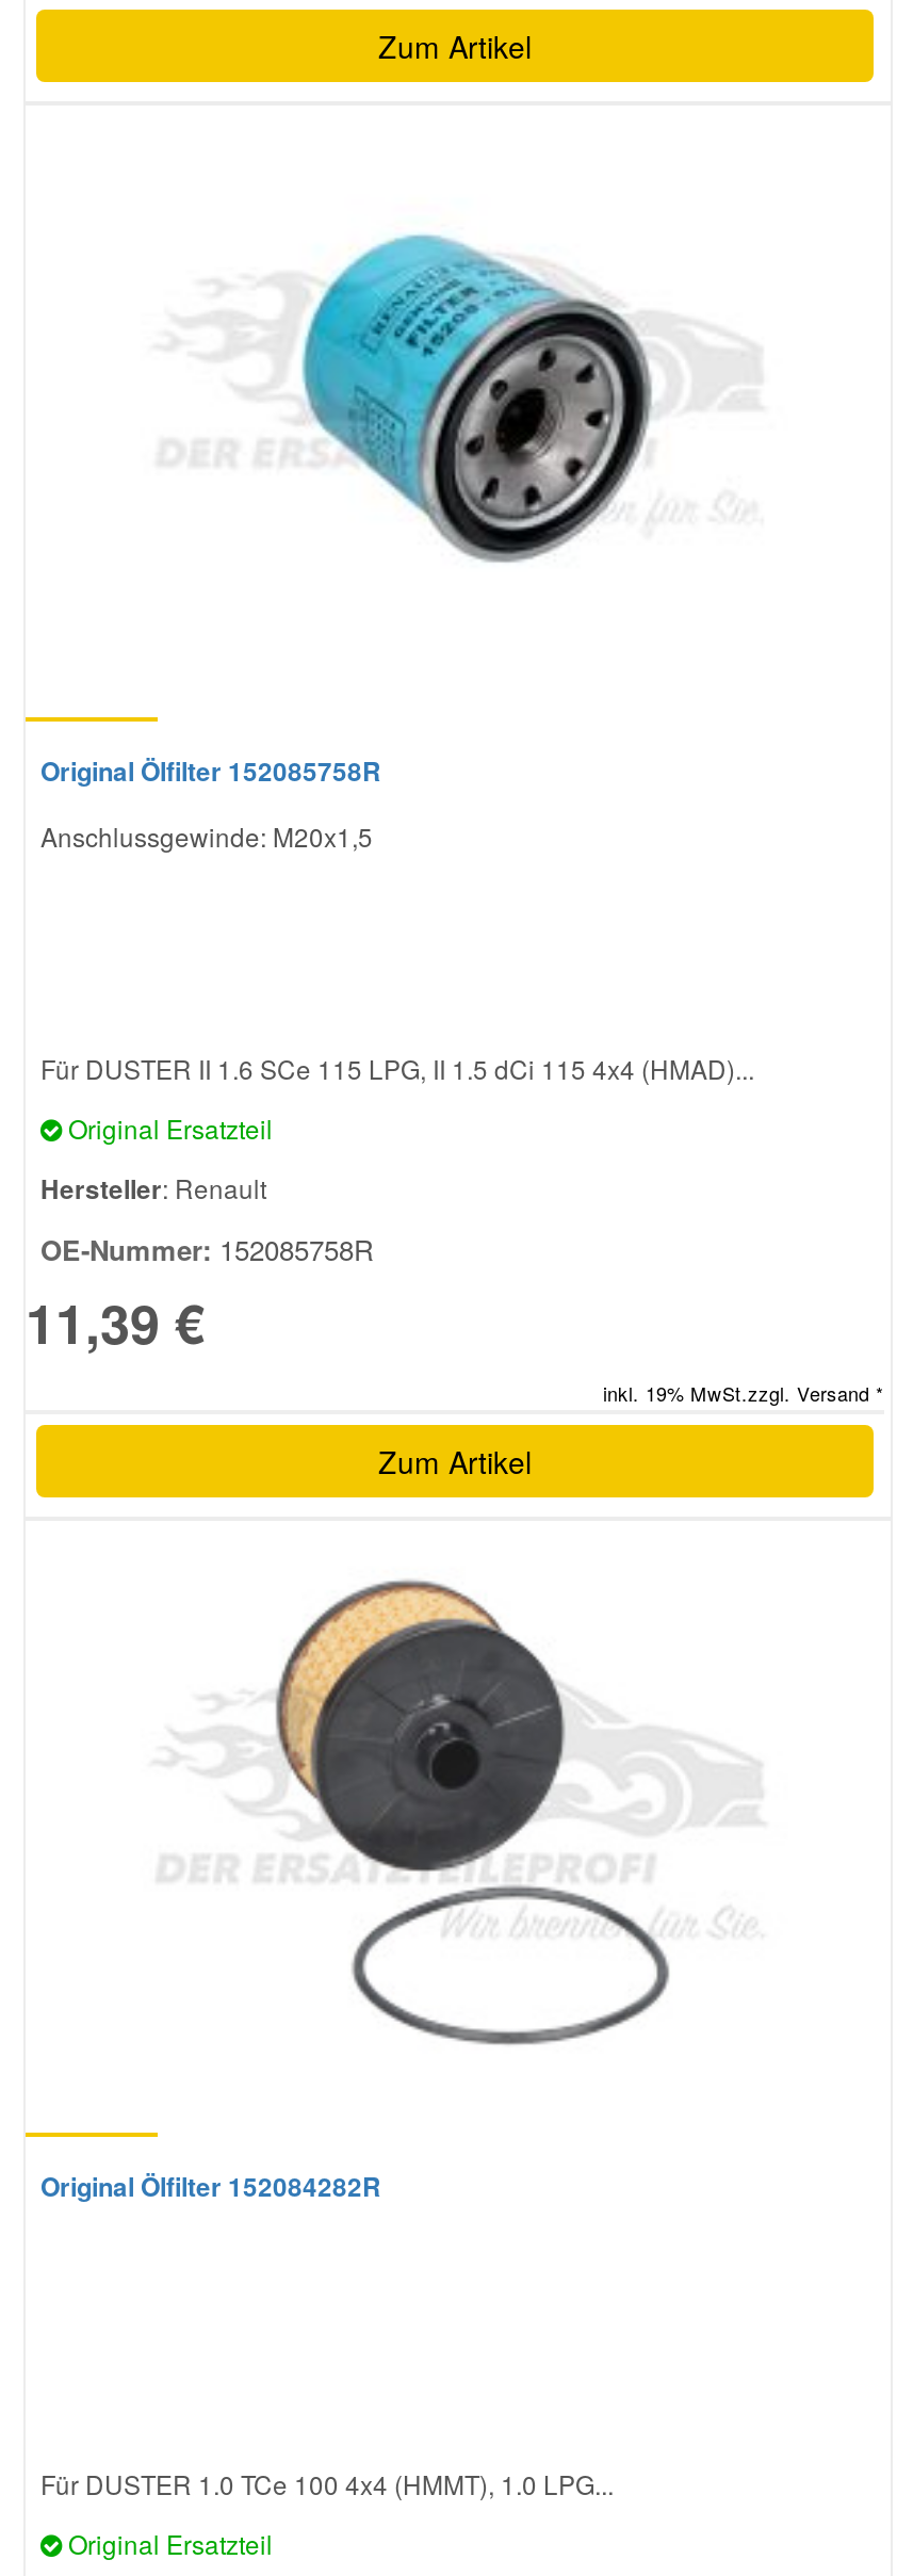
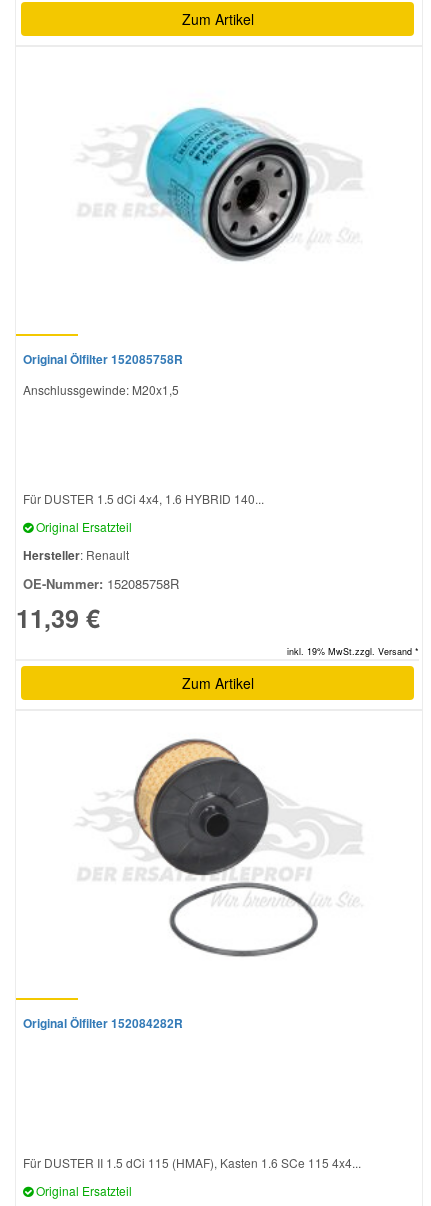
[40,1050,754,1087] Für DUSTER II 1.6 SCe 115 LPG, II 1.5 dCi 115 4x4 (HMAD)... -> [23,490,264,507] Für DUSTER 1.5 dCi 4x4, 1.6 HYBRID 140...
[40,2465,614,2501] Für DUSTER 1.0 TCe 100 4x4 (HMMT), 1.0 LPG... -> [23,1154,361,1171] Für DUSTER II 1.5 dCi 115 (HMAF), Kasten 1.6 SCe 115 4x4...

